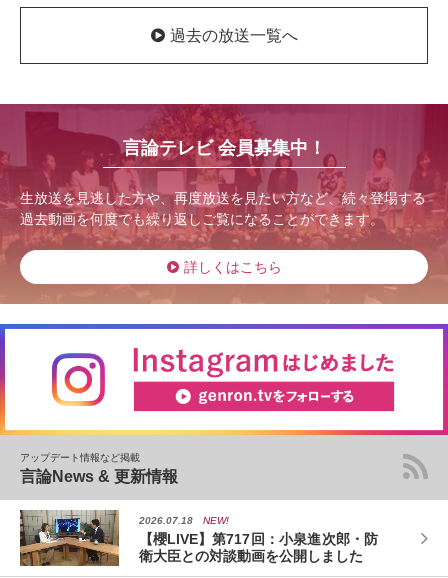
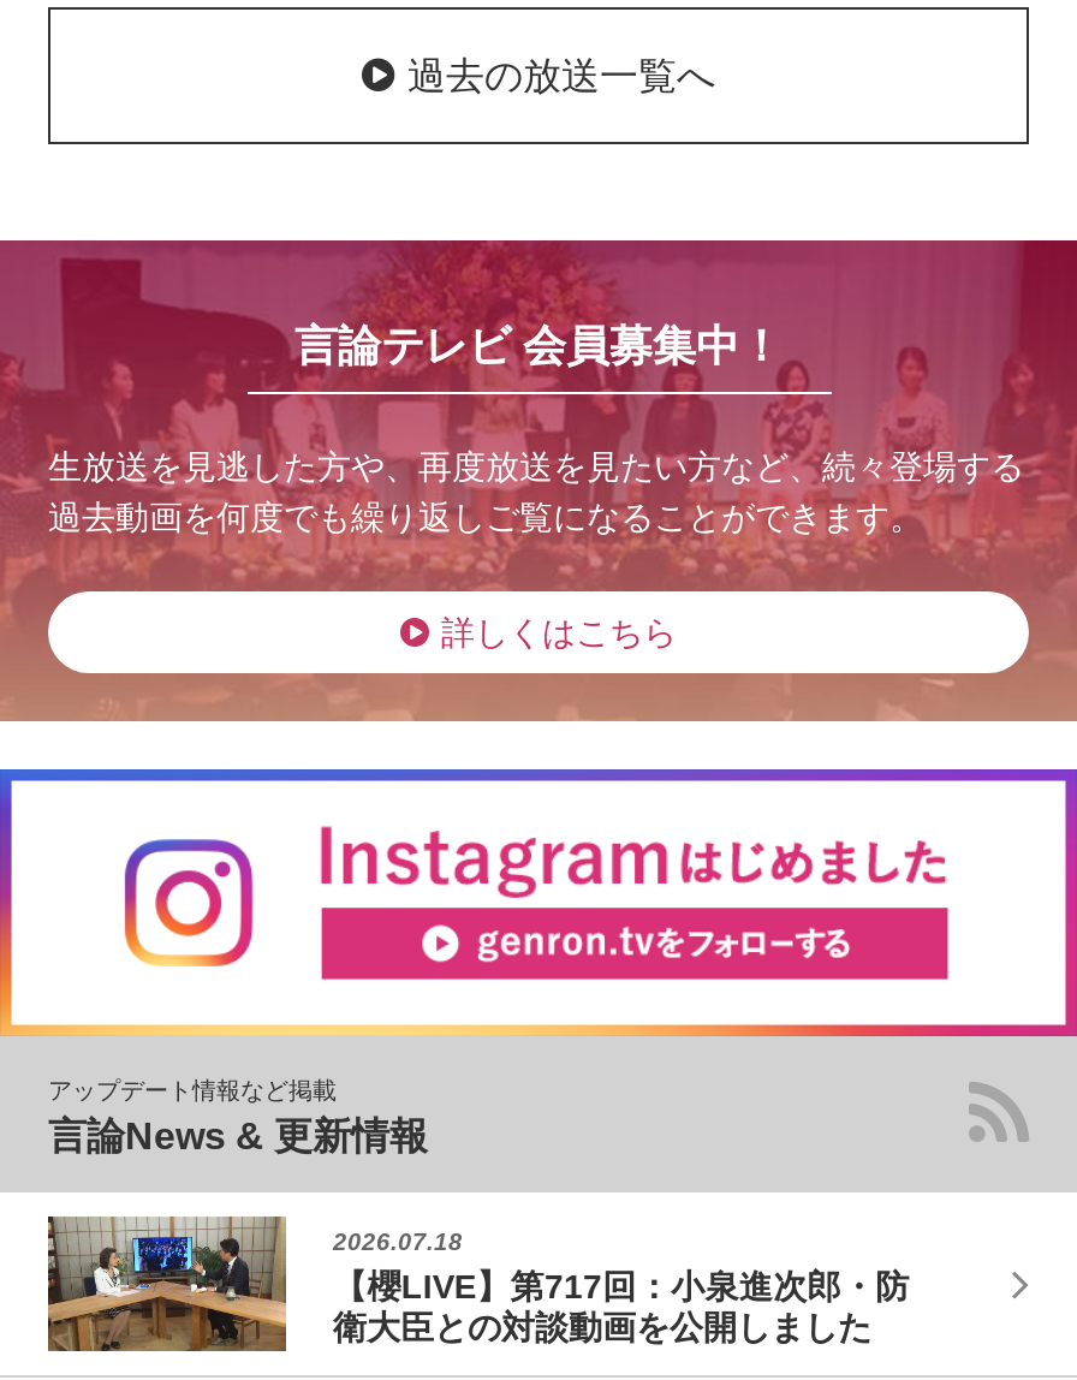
[202,515,228,526] NEW! -> none

